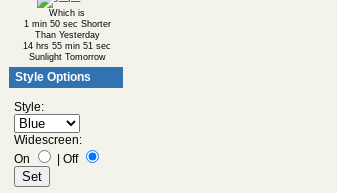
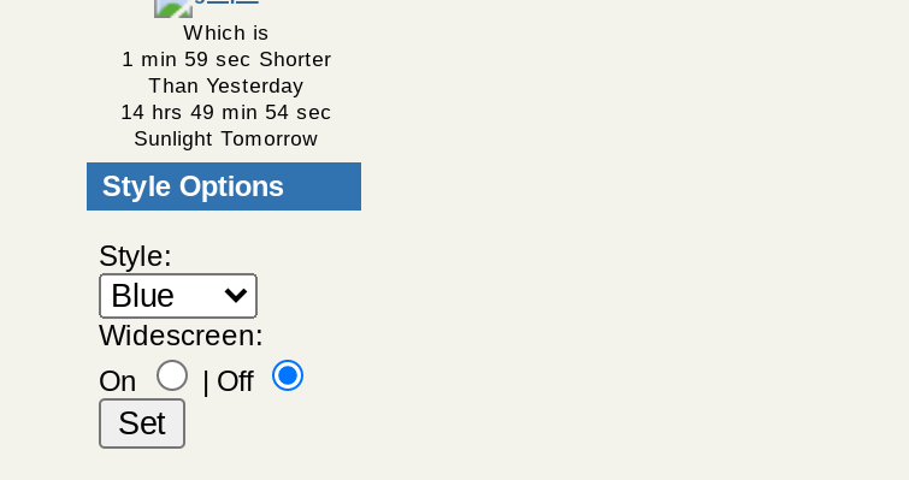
[24,19,111,29] 1 min 50 sec Shorter -> [122,46,331,70] 1 min 59 sec Shorter
[23,41,111,51] 14 hrs 55 min 51 sec -> [121,99,333,123] 14 hrs 49 min 54 sec

